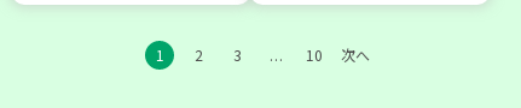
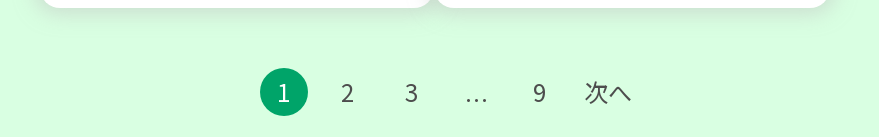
[306,45,323,65] 10 -> [533,75,547,109] 9

